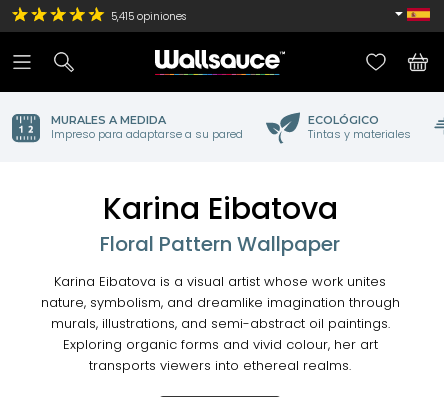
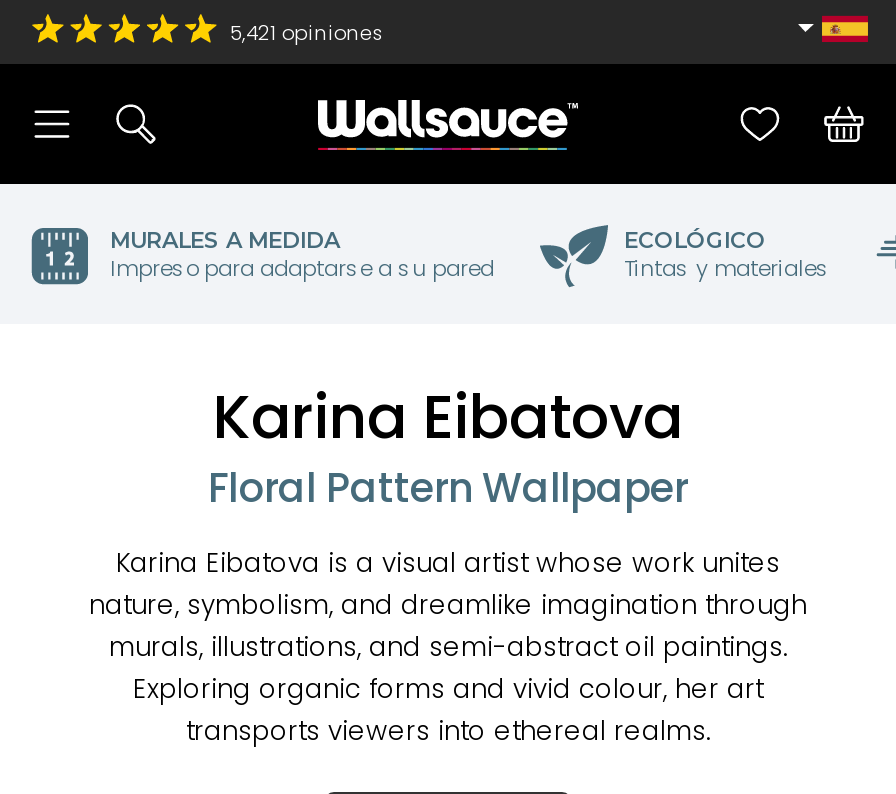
[111,9,186,24] 5,415 opiniones -> [230,18,380,48] 5,421 opiniones

